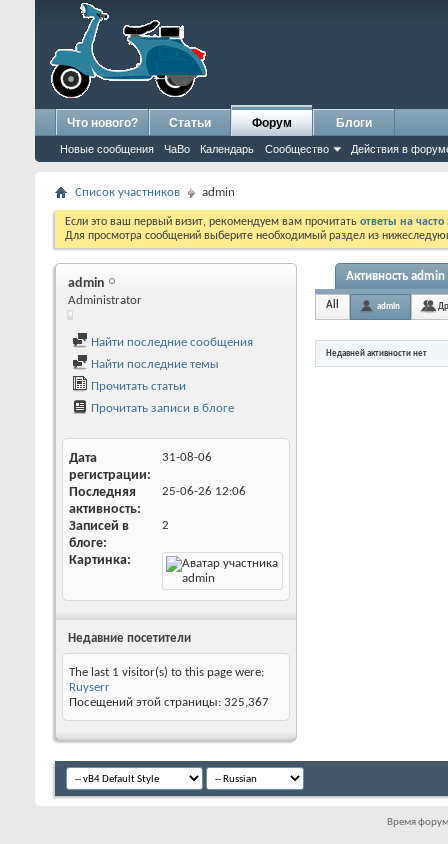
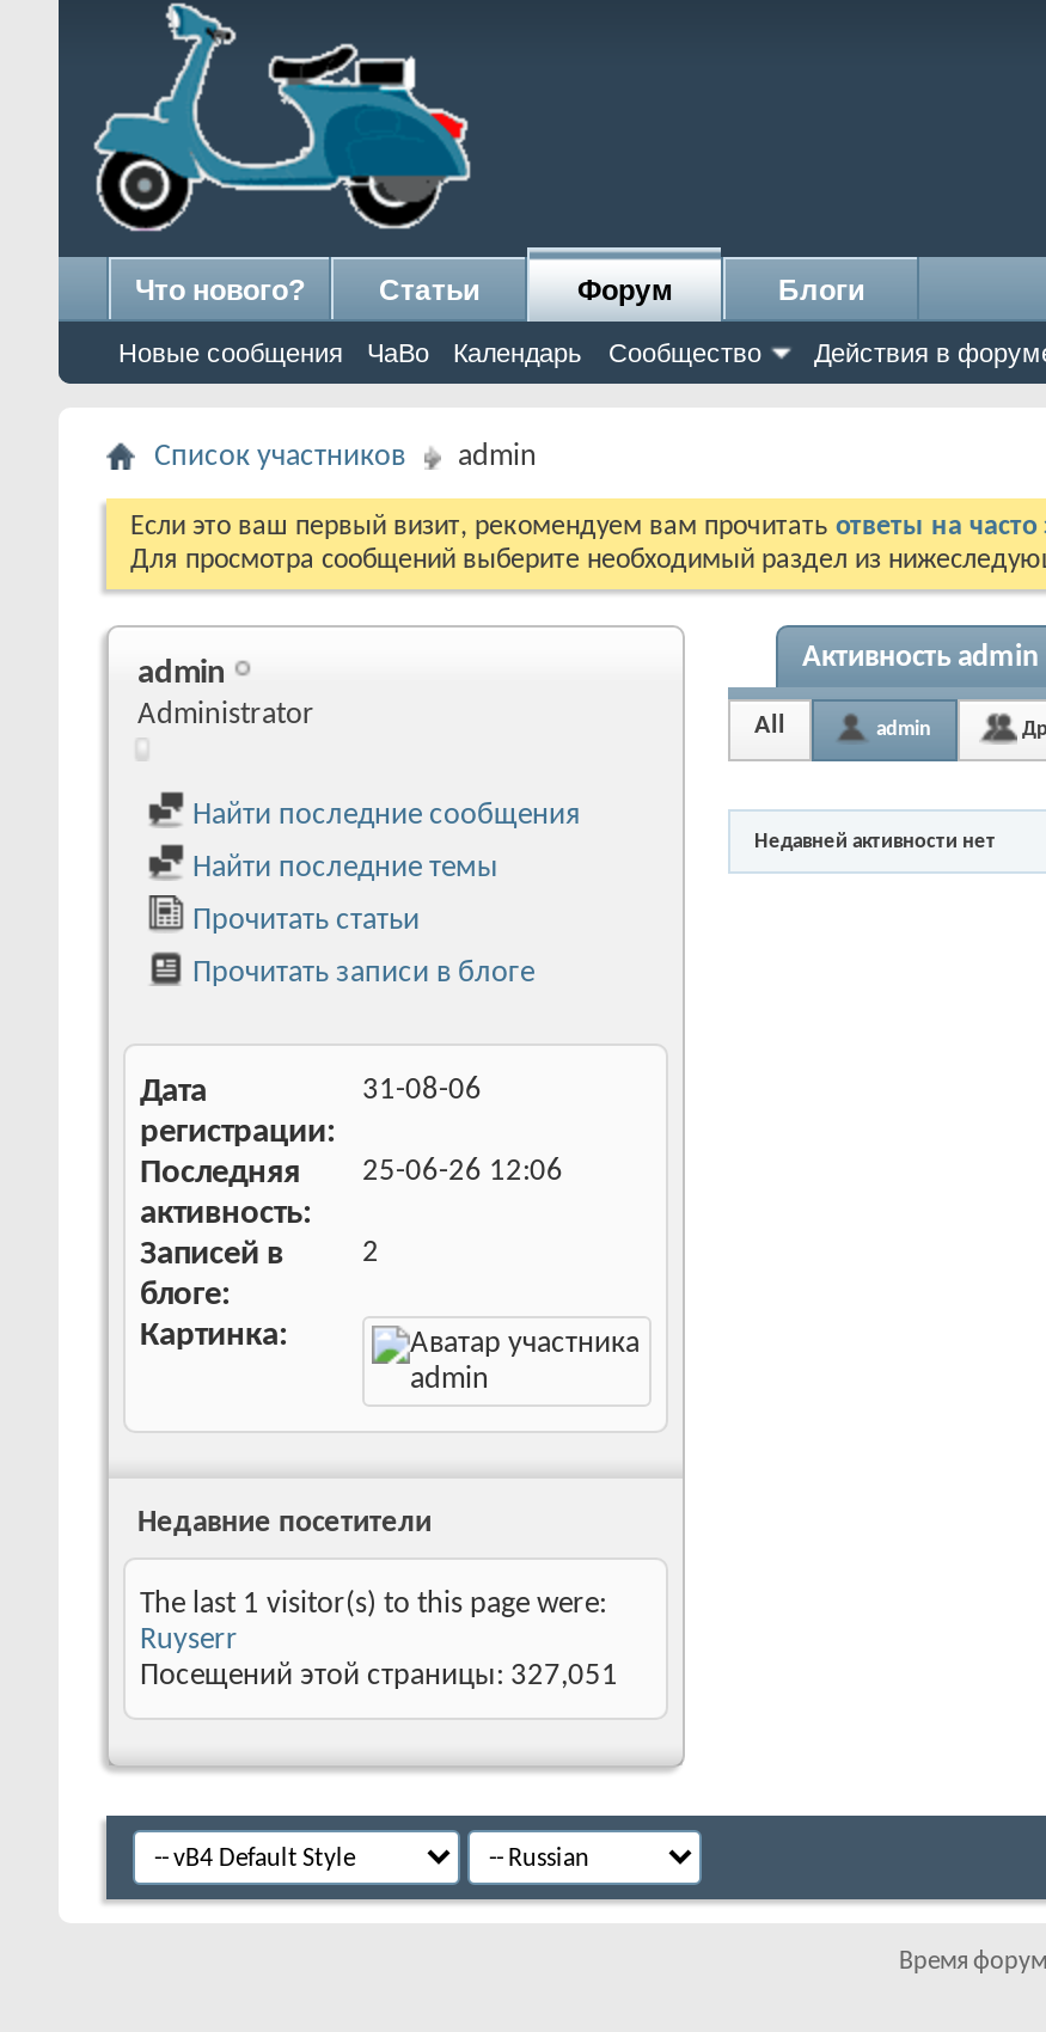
[69,696,269,709] Посещений этой страницы: 325,367 -> [140,1660,618,1691] Посещений этой страницы: 327,051

